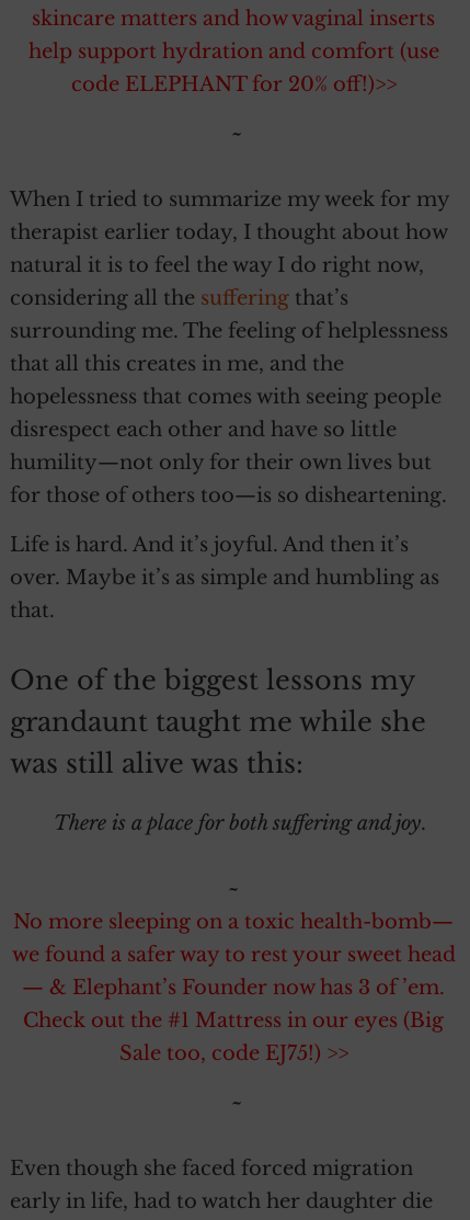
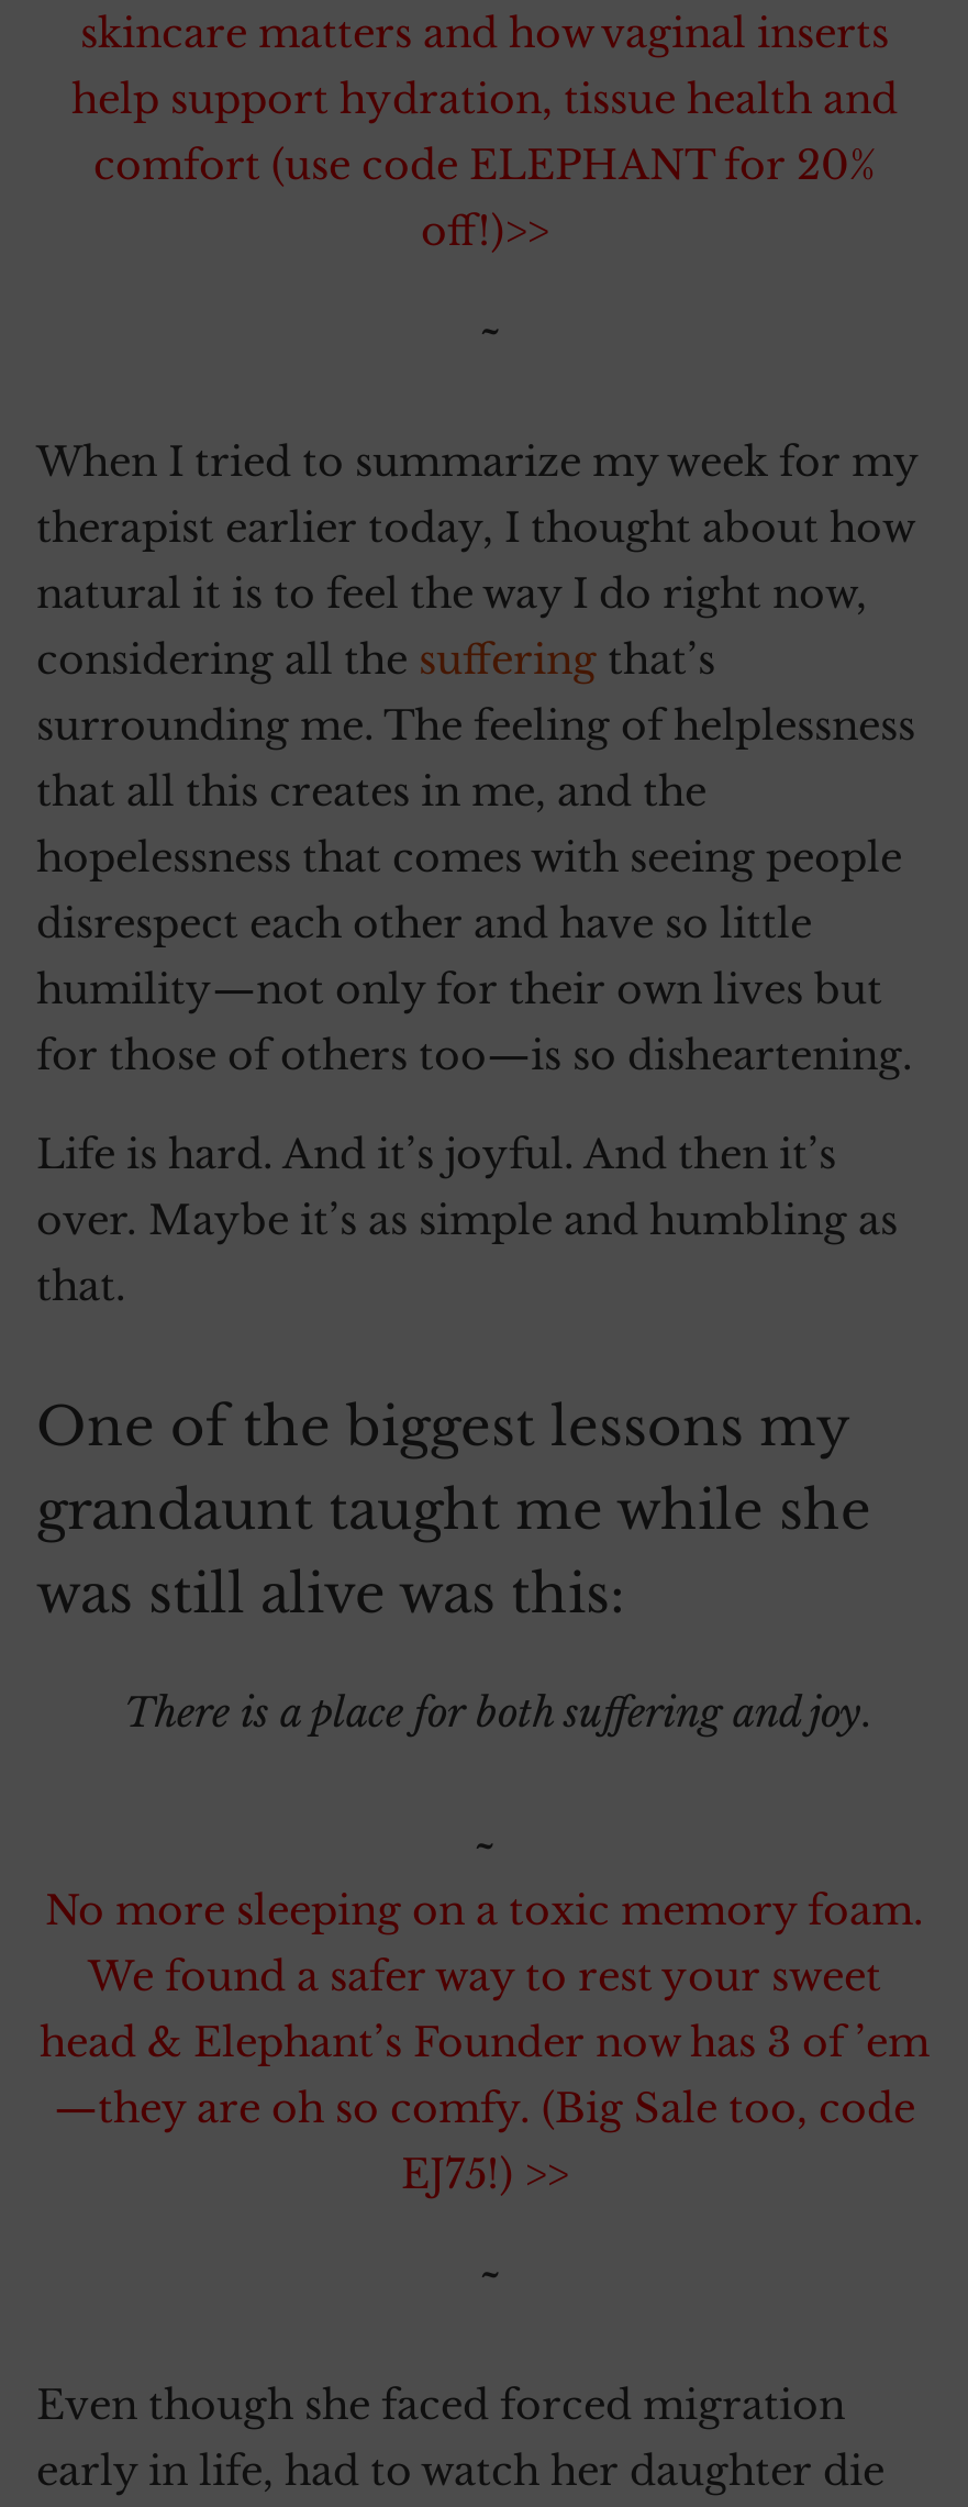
[28,39,439,96] help support hydration and comfort (use | code ELEPHANT for 20% off!)>> -> [71,76,898,256] help support hydration, tissue health and | comfort (use code ELEPHANT for 20% | off!)>>
[12,910,455,1065] No more sleeping on a toxic health-bomb— | we found a safer way to rest your sweet head | — & Elephant’s Founder now has 3 of ’em. | Check out the #1 Mattress in our eyes (Big | Sale too, code EJ75!) >> -> [40,1887,930,2199] No more sleeping on a toxic memory foam. | We found a safer way to rest your sweet | head & Elephant’s Founder now has 3 of ’em | —they are oh so comfy. (Big Sale too, code | EJ75!) >>

